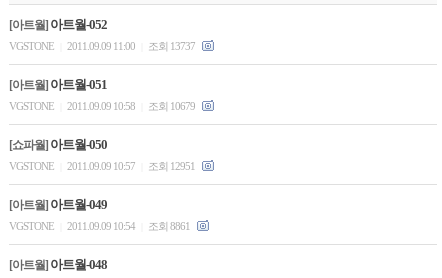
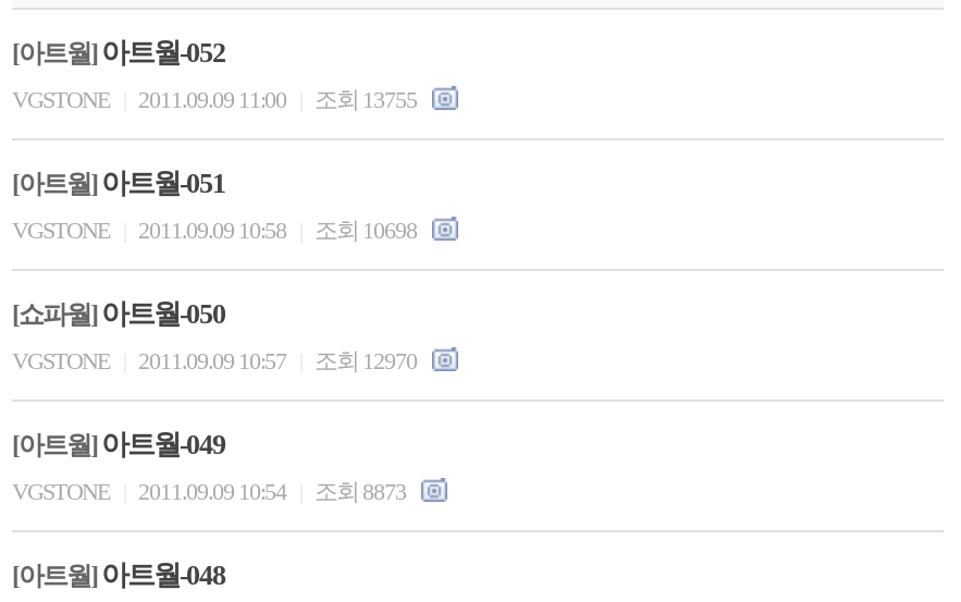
[9,40,197,52] VGSTONE 2011.09.09 11:00 조회 13737 -> [12,86,421,112] VGSTONE 2011.09.09 11:00 조회 13755
[9,100,197,112] VGSTONE 2011.09.09 10:58 조회 10679 -> [12,217,421,243] VGSTONE 2011.09.09 10:58 조회 10698
[9,160,197,172] VGSTONE 2011.09.09 10:57 조회 12951 -> [12,347,421,373] VGSTONE 2011.09.09 10:57 조회 12970
[9,220,192,232] VGSTONE 2011.09.09 10:54 조회 8861 -> [12,478,410,504] VGSTONE 2011.09.09 10:54 조회 8873

